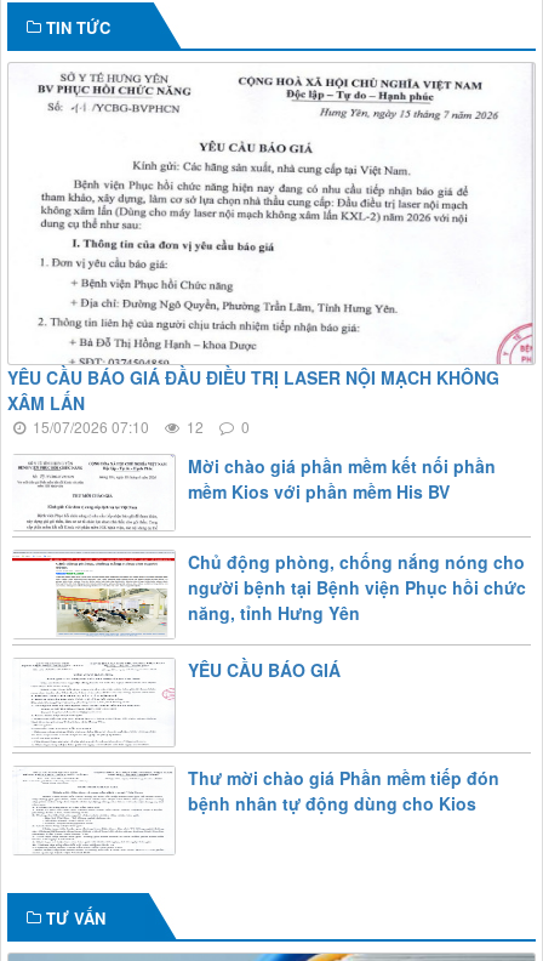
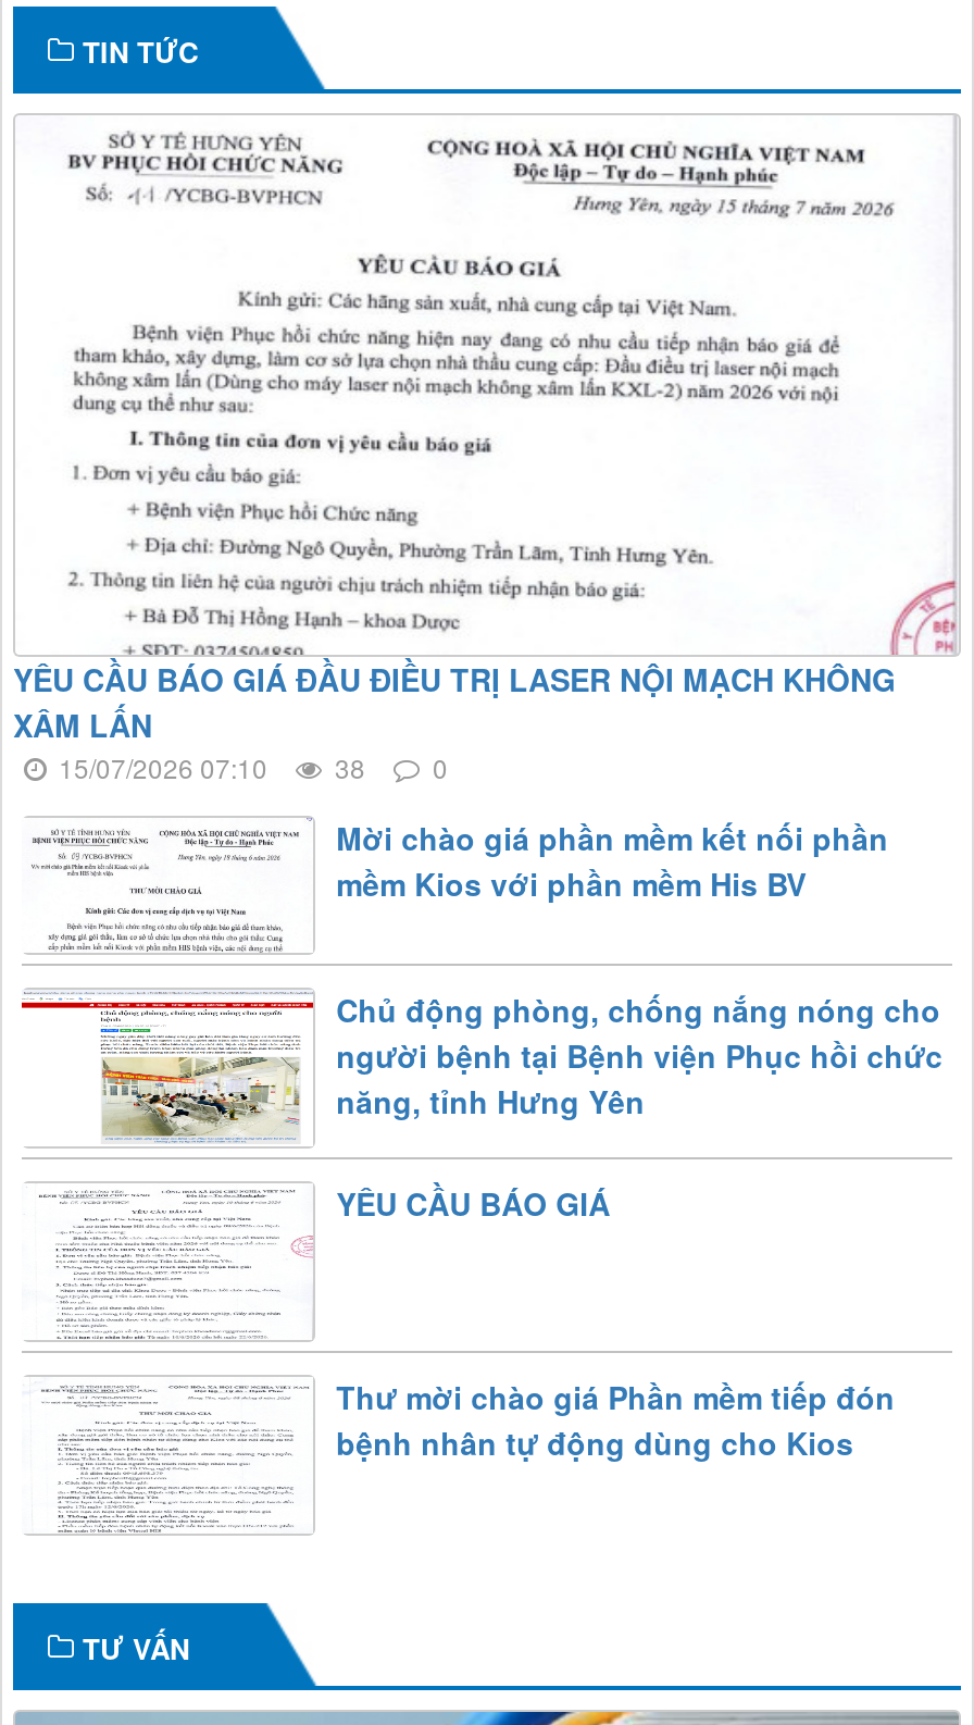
[29,416,250,437] 15/07/2026 07:10 12 0 -> [52,748,448,785] 15/07/2026 07:10 38 0

